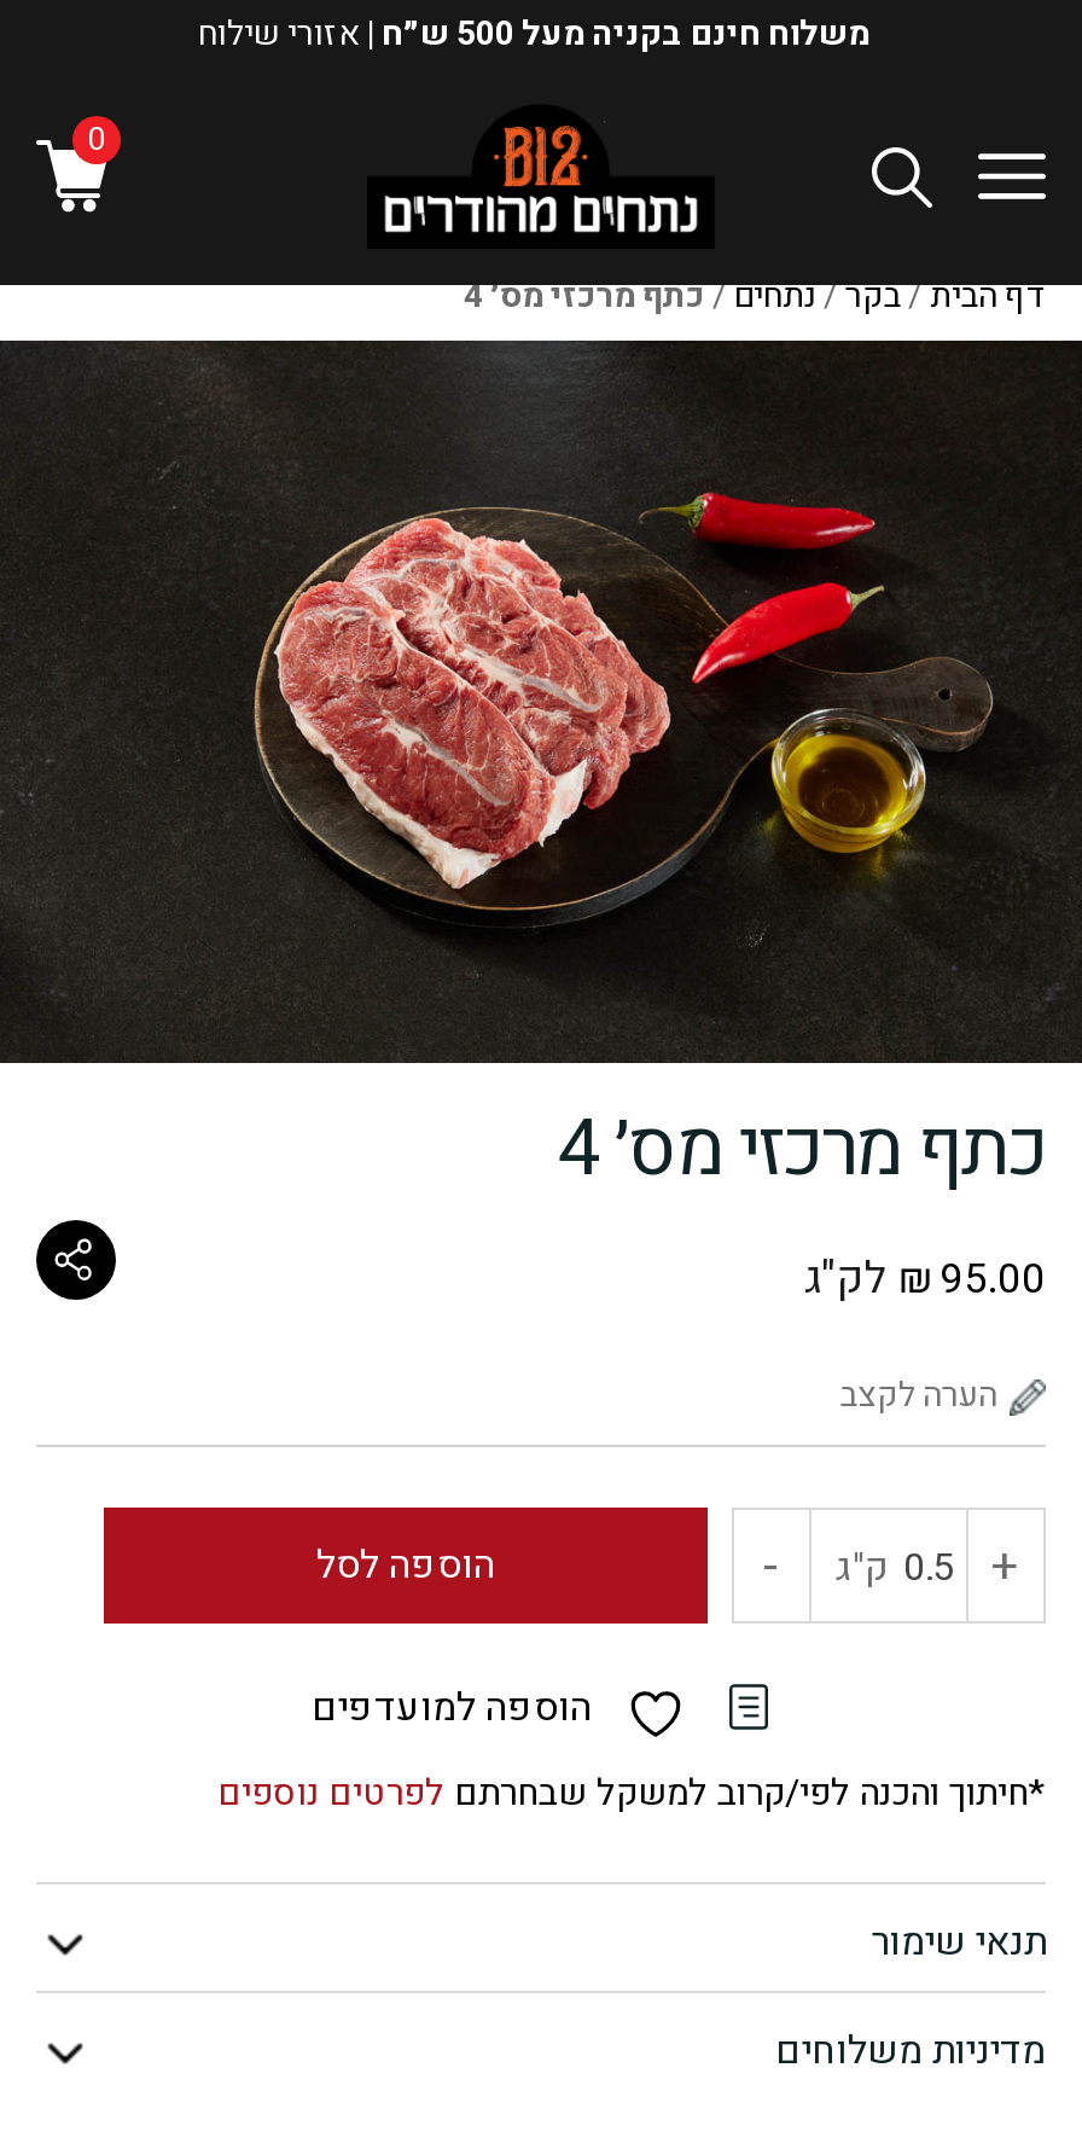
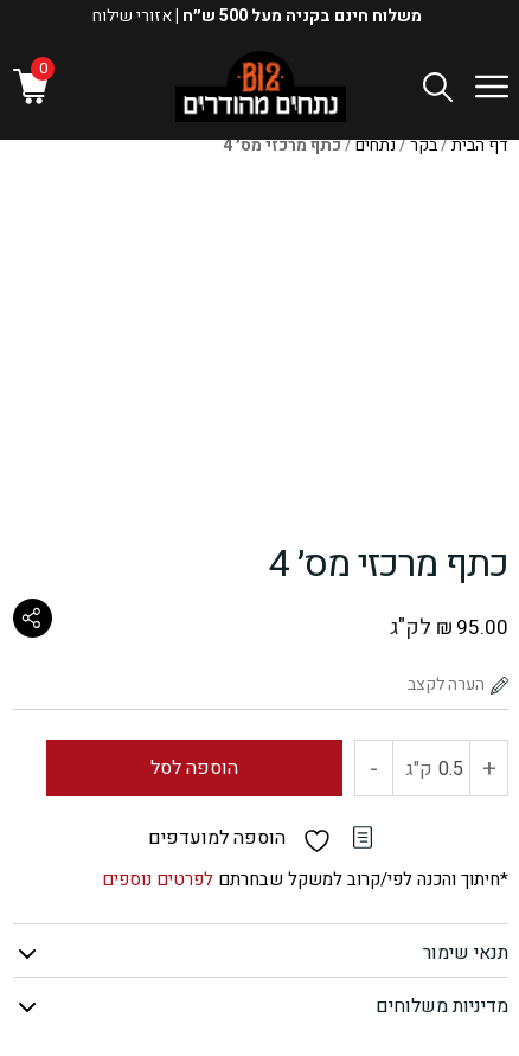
[7,338,1075,1065] [image] -> none

